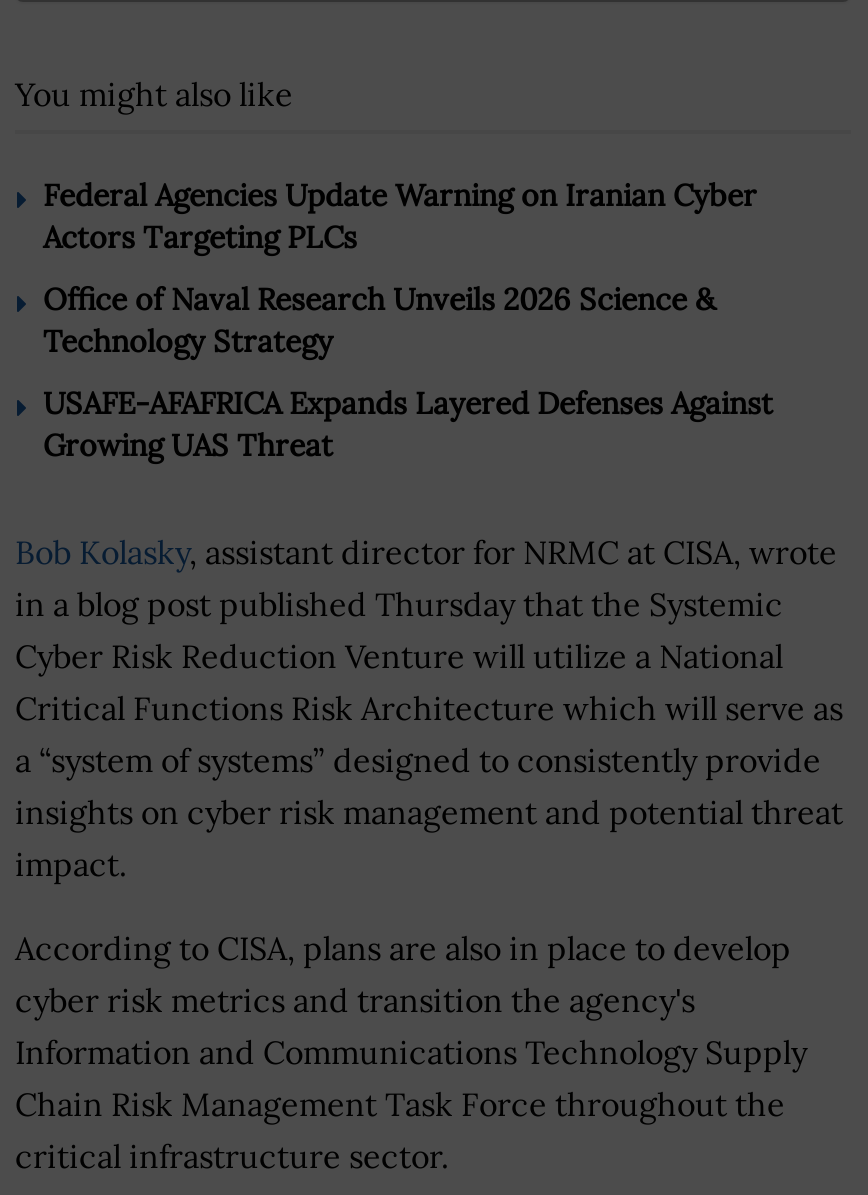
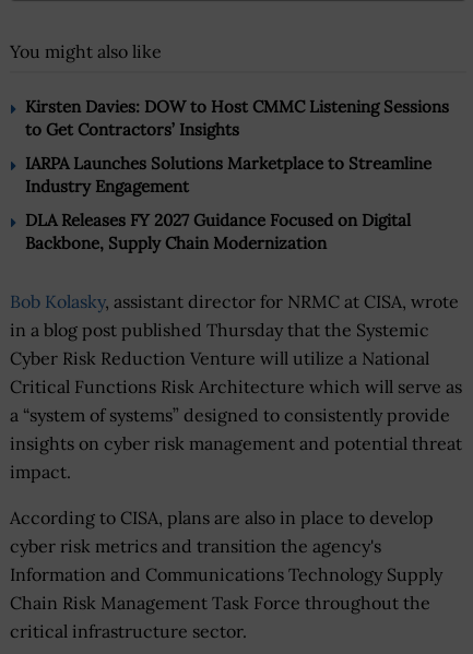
[43,175,757,255] Federal Agencies Update Warning on Iranian Cyber | Actors Targeting PLCs -> [25,96,449,139] Kirsten Davies: DOW to Host CMMC Listening Sessions | to Get Contractors’ Insights
[43,279,715,359] Office of Naval Research Unveils 2026 Science & | Technology Strategy -> [25,153,431,196] IARPA Launches Solutions Marketplace to Streamline | Industry Engagement
[43,383,773,463] USAFE-AFAFRICA Expands Layered Defenses Against | Growing UAS Threat -> [25,209,411,253] DLA Releases FY 2027 Guidance Focused on Digital | Backbone, Supply Chain Modernization

